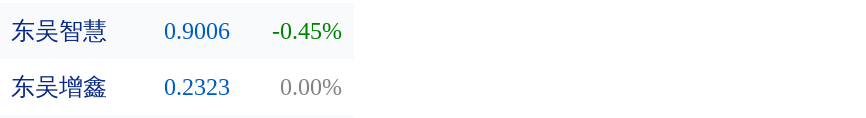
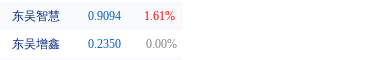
[164,17,230,45] 0.9006 -> [88,9,121,23] 0.9094
[272,17,342,45] -0.45% -> [144,9,175,23] 1.61%
[164,73,342,101] 0.2323 0.00% -> [88,37,177,51] 0.2350 0.00%

